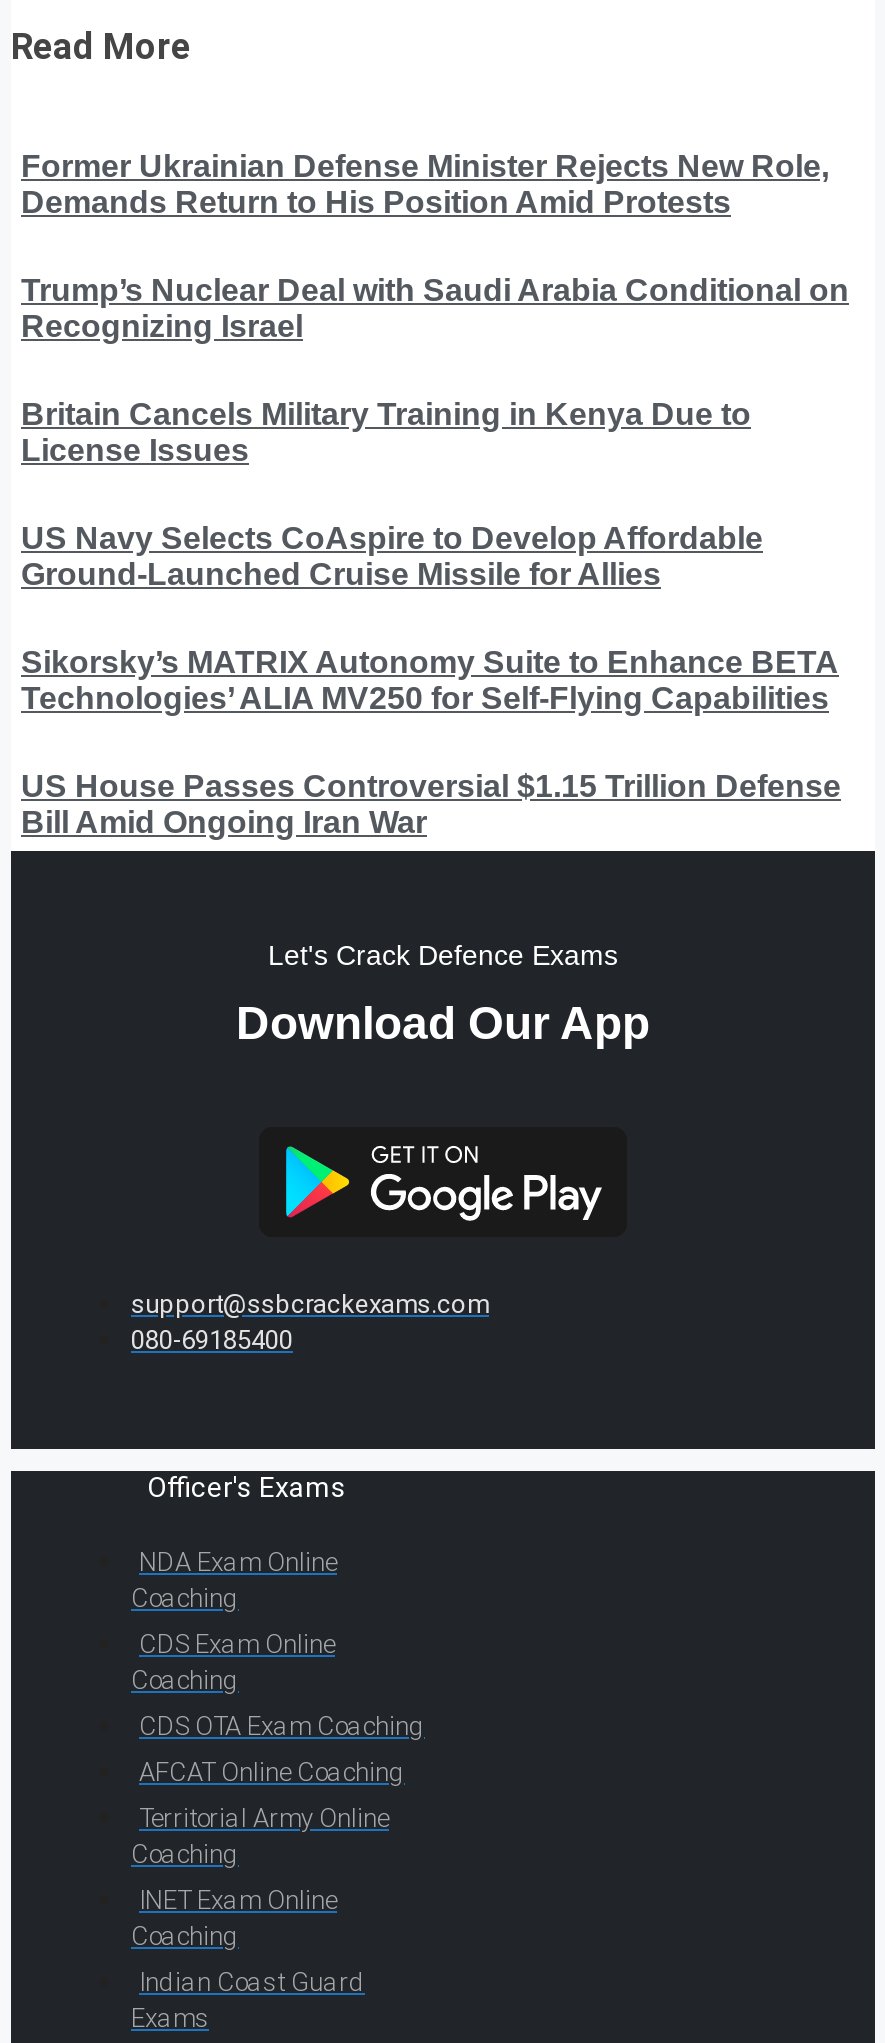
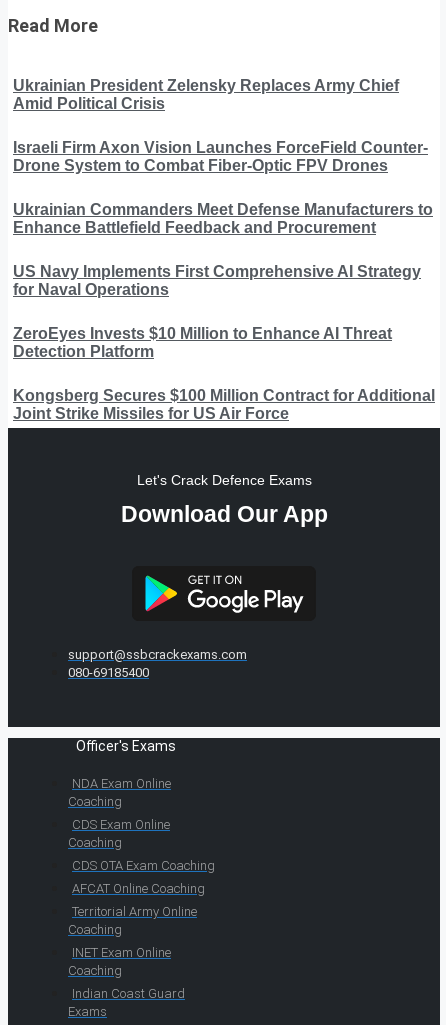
[21,149,829,219] Former Ukrainian Defense Minister Rejects New Role, | Demands Return to His Position Amid Protests -> [13,77,399,112] Ukrainian President Zelensky Replaces Army Chief | Amid Political Crisis
[21,273,849,343] Trump’s Nuclear Deal with Saudi Arabia Conditional on | Recognizing Israel -> [13,139,428,174] Israeli Firm Axon Vision Launches ForceField Counter- | Drone System to Combat Fiber-Optic FPV Drones
[21,397,751,467] Britain Cancels Military Training in Kenya Due to | License Issues -> [13,201,433,236] Ukrainian Commanders Meet Defense Manufacturers to | Enhance Battlefield Feedback and Procurement
[21,521,763,591] US Navy Selects CoAspire to Develop Affordable | Ground-Launched Cruise Missile for Allies -> [13,263,421,298] US Navy Implements First Comprehensive AI Strategy | for Naval Operations
[21,645,839,715] Sikorsky’s MATRIX Autonomy Suite to Enhance BETA | Technologies’ ALIA MV250 for Self-Flying Capabilities -> [13,325,392,360] ZeroEyes Invests $10 Million to Enhance AI Threat | Detection Platform
[21,769,841,839] US House Passes Controversial $1.15 Trillion Defense | Bill Amid Ongoing Iran War -> [13,387,435,422] Kongsberg Secures $100 Million Contract for Additional | Joint Strike Missiles for US Air Force

